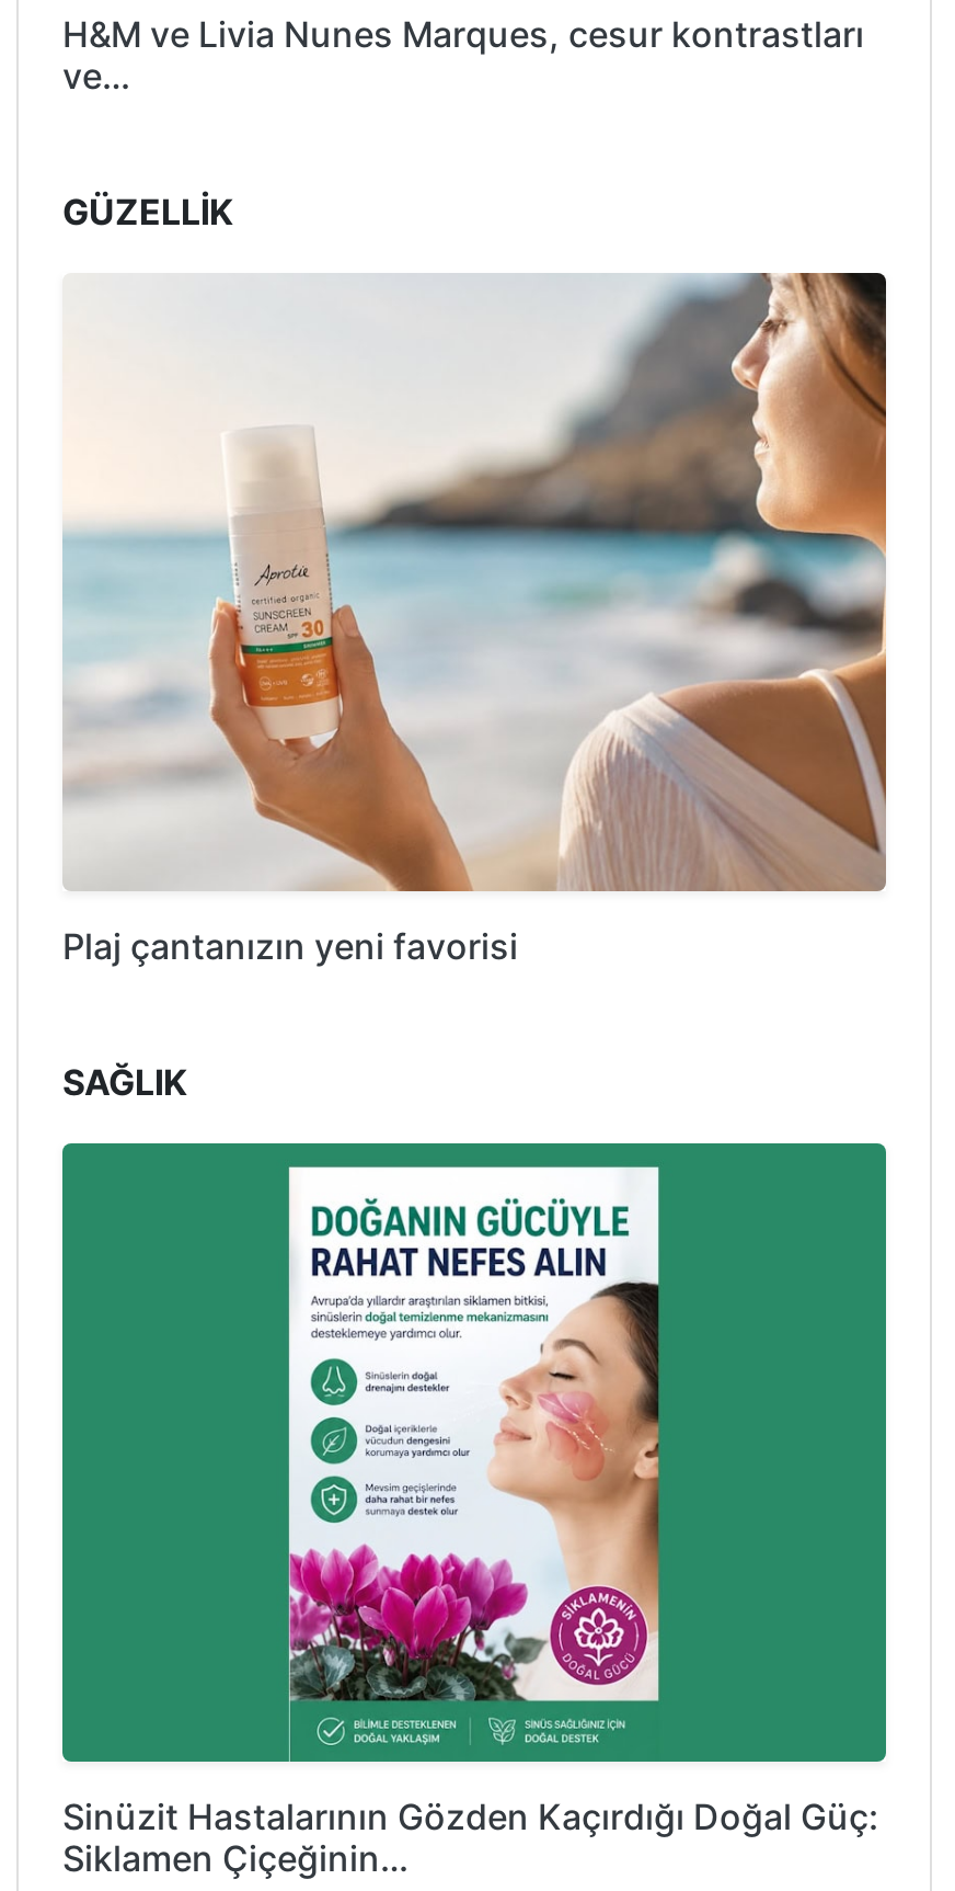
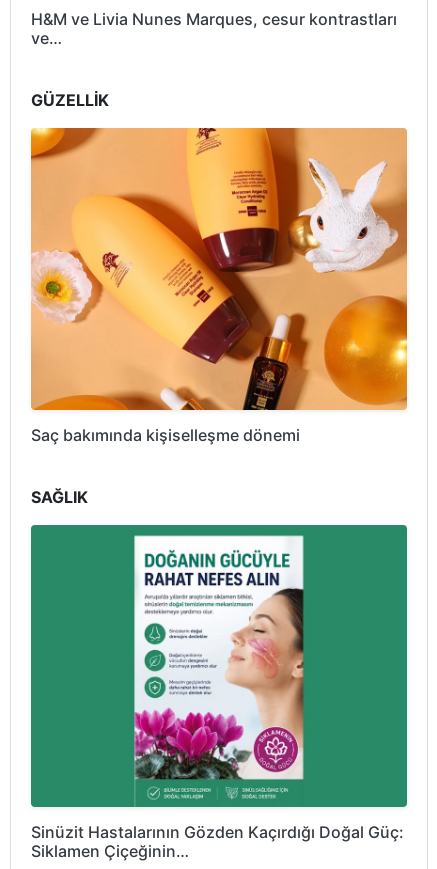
[62,271,888,967] [image] | Plaj çantanızın yeni favorisi -> [30,127,408,444] [image] | Saç bakımında kişiselleşme dönemi

